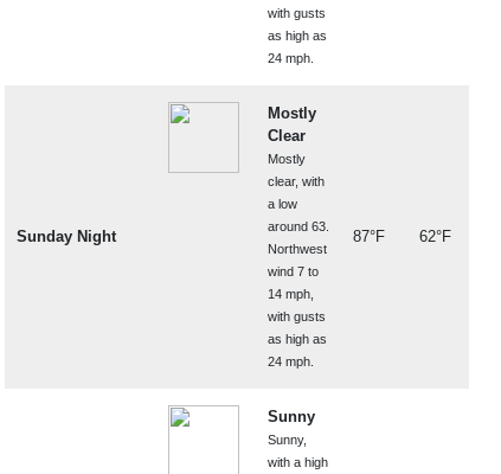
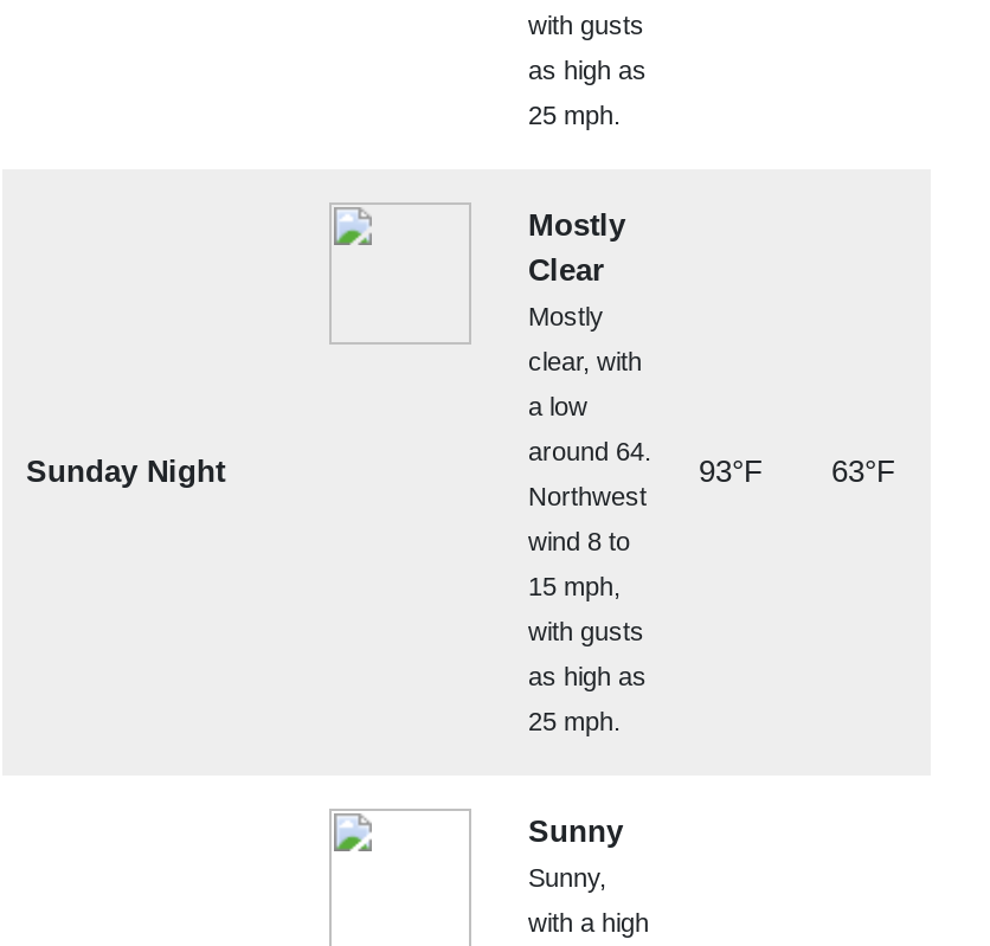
[268,51,314,65] 24 mph. -> [528,101,621,129] 25 mph.
[268,219,329,233] around 63. -> [528,437,651,465] around 64.
[353,228,451,245] 87°F | 62°F -> [699,453,895,489] 93°F | 63°F
[268,264,319,278] wind 7 to -> [528,527,630,555] wind 8 to
[268,287,314,301] 14 mph, -> [528,572,621,600] 15 mph,
[268,354,314,369] 24 mph. -> [528,707,621,735] 25 mph.

